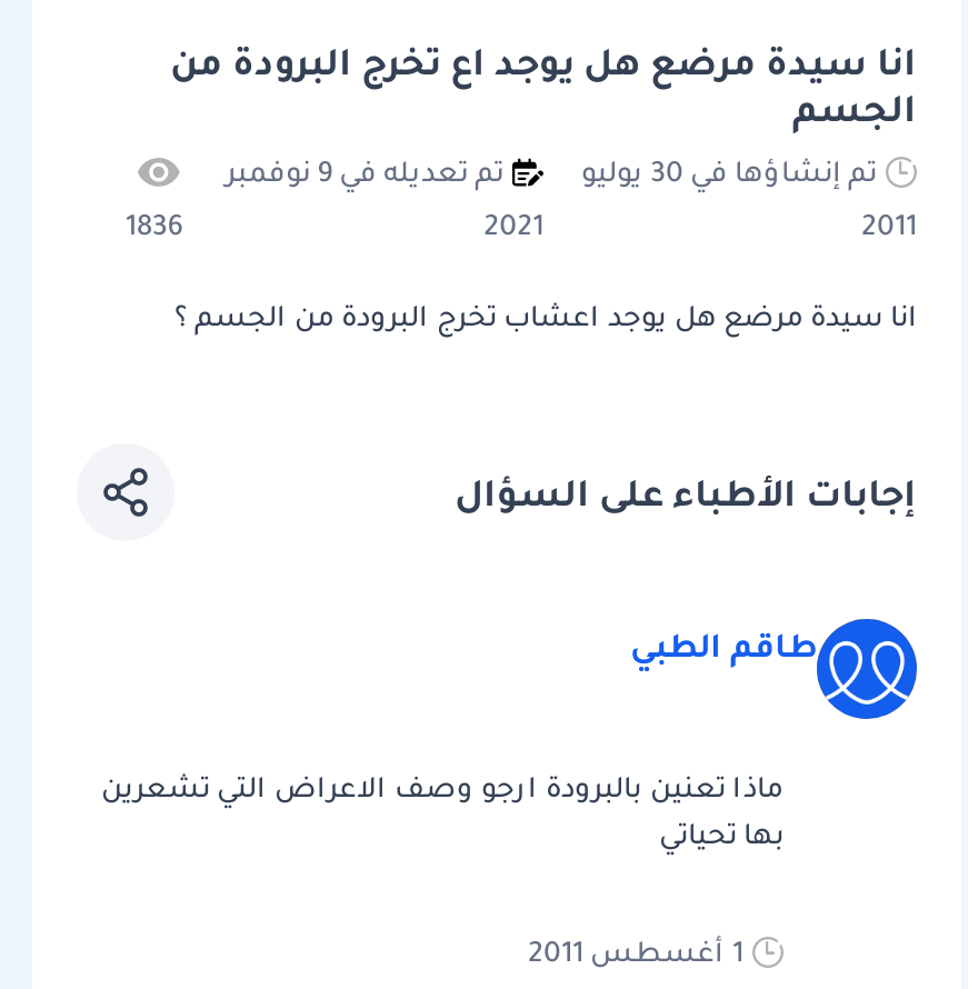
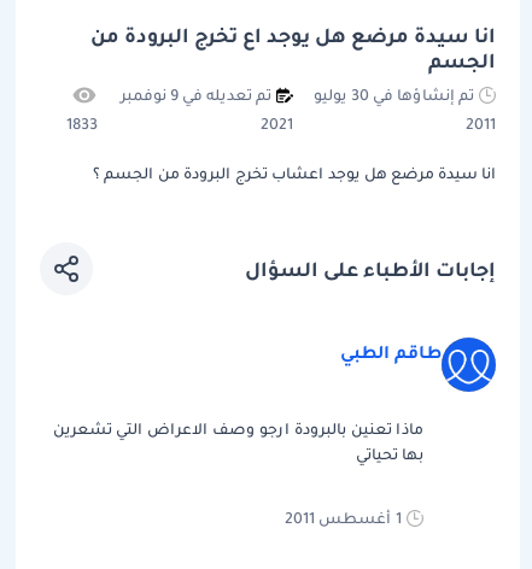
[125,203,183,246] 1836 -> [66,112,97,135] 1833

